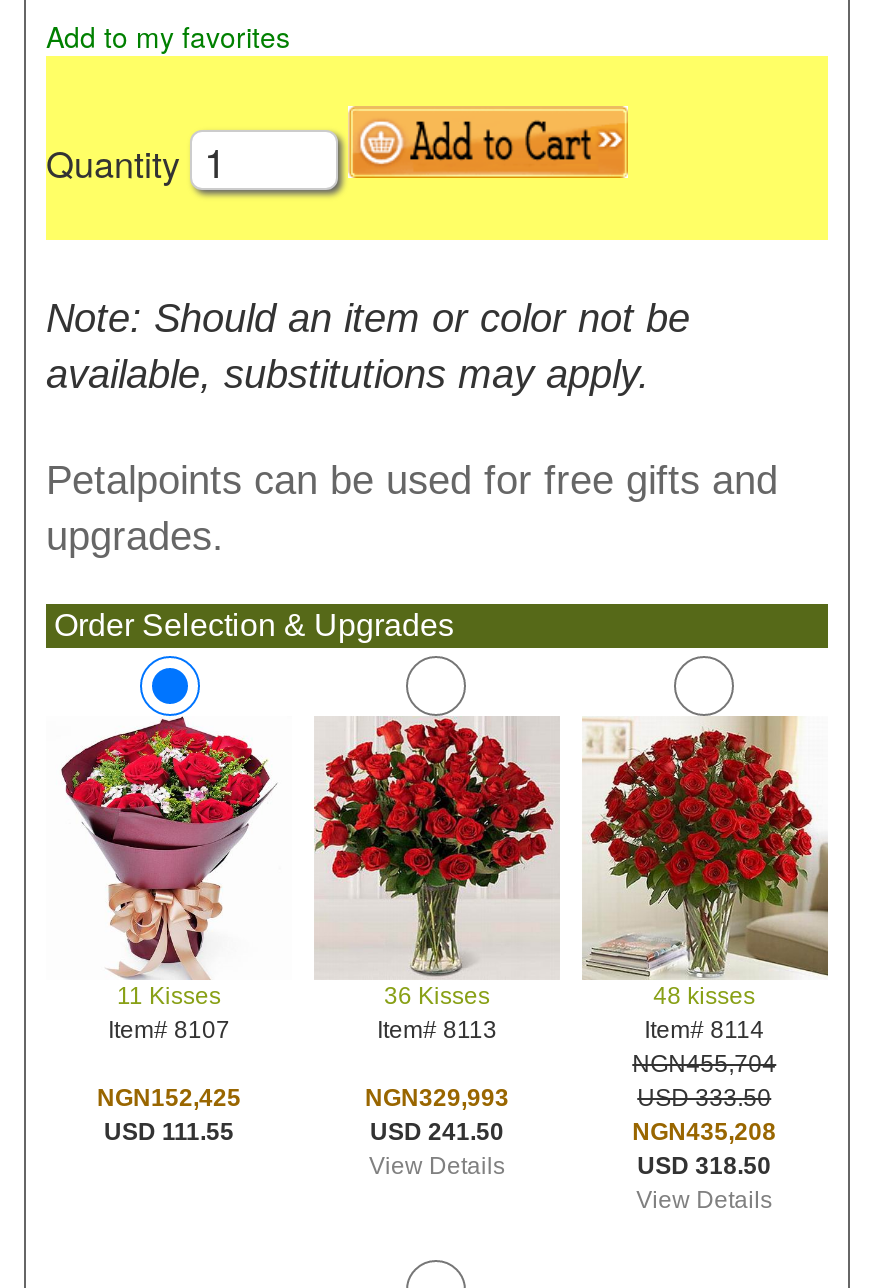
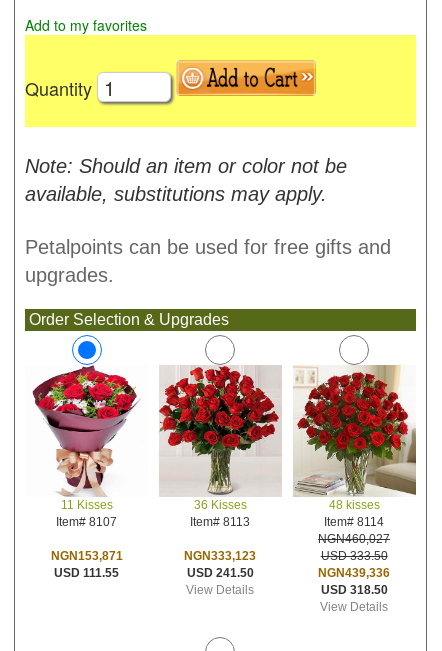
[632,1050,776,1078] NGN455,704 -> [318,532,390,546] NGN460,027
[97,1084,241,1112] NGN152,425 -> [50,549,122,563] NGN153,871
[365,1084,509,1112] NGN329,993 -> [184,549,256,563] NGN333,123
[632,1118,776,1146] NGN435,208 -> [318,566,390,580] NGN439,336

